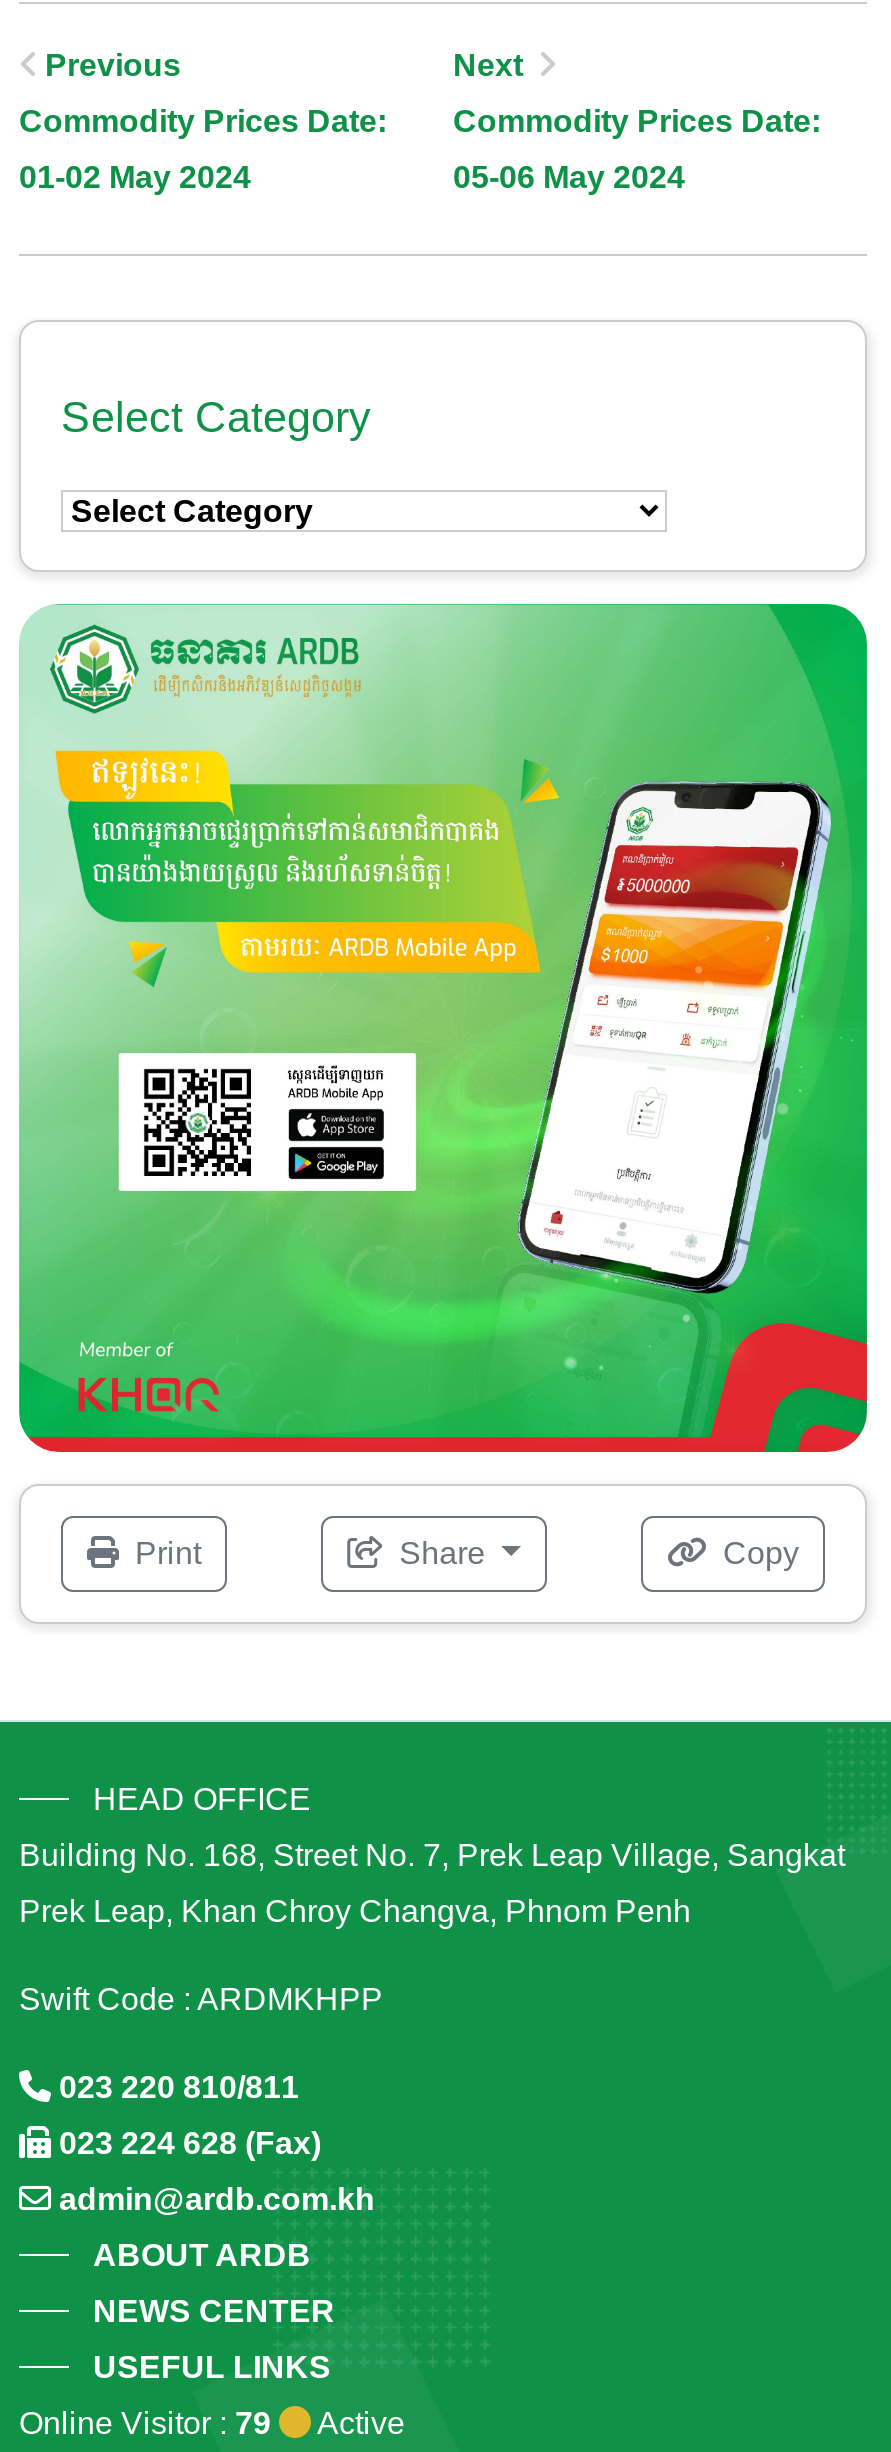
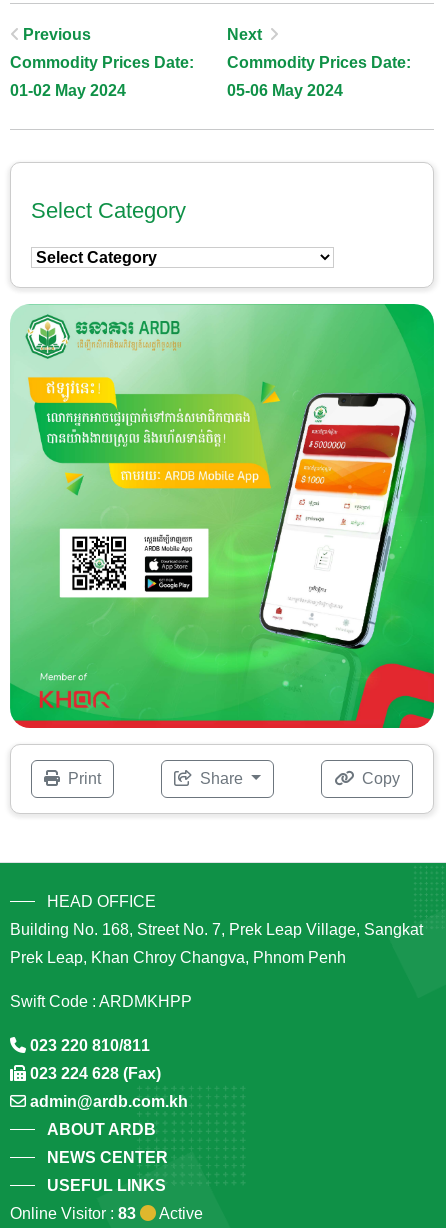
[19,2406,271,2440] Online Visitor : 79 -> [10,1205,136,1222] Online Visitor : 83

